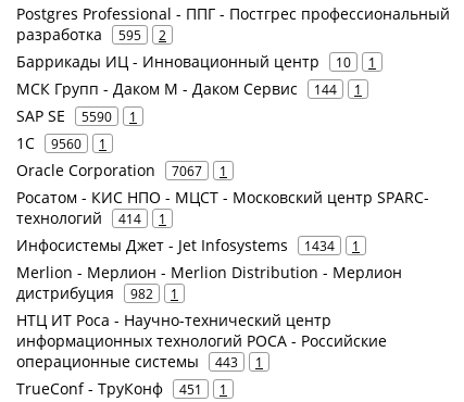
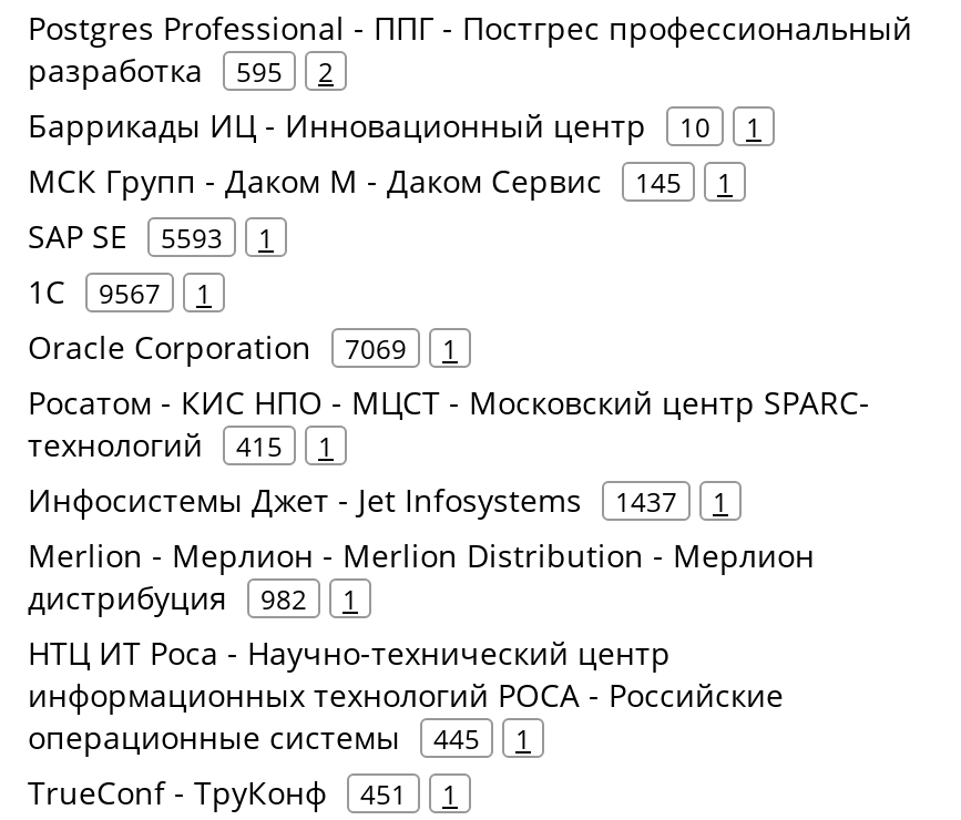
[16,78,362,99] МСК Групп - Даком М - Даком Сервис 144 1 -> [28,160,733,202] МСК Групп - Даком М - Даком Сервис 145 1
[16,105,137,126] SAP SE 5590 1 -> [28,215,274,257] SAP SE 5593 1
[16,133,106,153] 1С 9560 1 -> [28,270,212,312] 1С 9567 1
[16,160,227,180] Oracle Corporation 7067 1 -> [28,326,458,368] Oracle Corporation 7069 1
[16,208,166,228] технологий 414 1 -> [28,423,334,465] технологий 415 1
[16,235,360,255] Инфосистемы Джет - Jet Infosystems 1434 1 -> [28,479,728,521] Инфосистемы Джет - Jet Infosystems 1437 1
[16,351,263,372] операционные системы 443 1 -> [28,716,531,758] операционные системы 445 1

